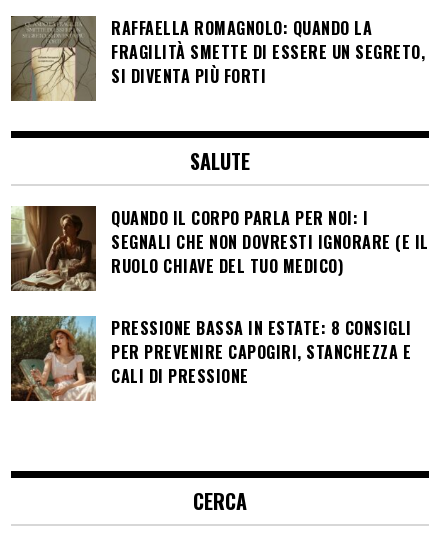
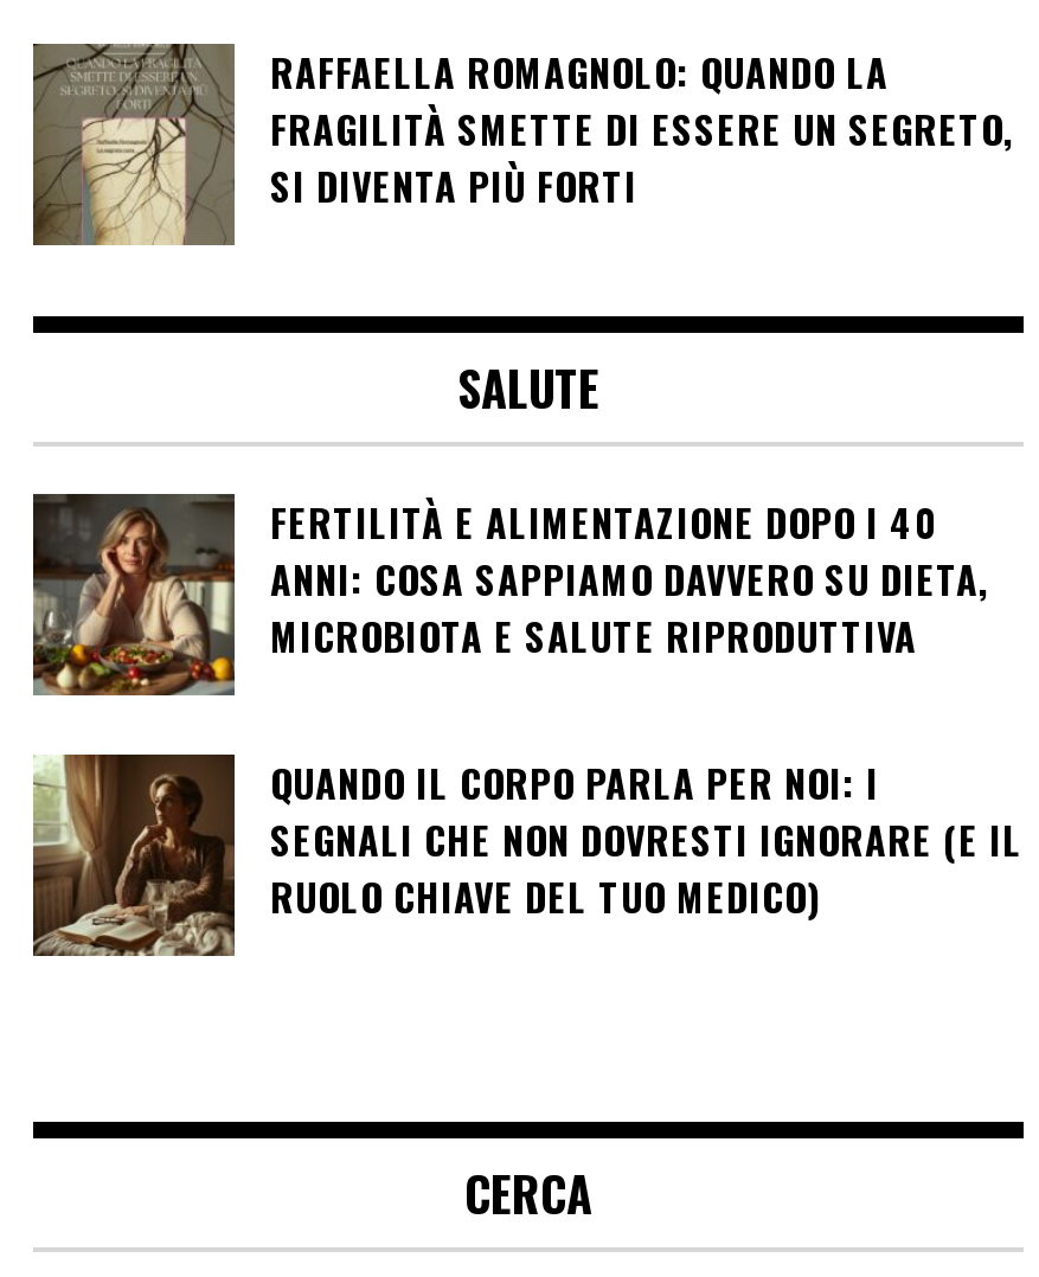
none -> [31,492,989,695] [image] | FERTILITÀ E ALIMENTAZIONE DOPO I 40 | ANNI: COSA SAPPIAMO DAVVERO SU DIETA, | MICROBIOTA E SALUTE RIPRODUTTIVA
moved [9,204,428,293] -> [28,750,1022,961]: [image] | QUANDO IL CORPO PARLA PER NOI: I | SEGNALI CHE NON DOVRESTI IGNORARE (E IL | RUOLO CHIAVE DEL TUO MEDICO)
[10,315,411,401] [image] | PRESSIONE BASSA IN ESTATE: 8 CONSIGLI | PER PREVENIRE CAPOGIRI, STANCHEZZA E | CALI DI PRESSIONE -> none

